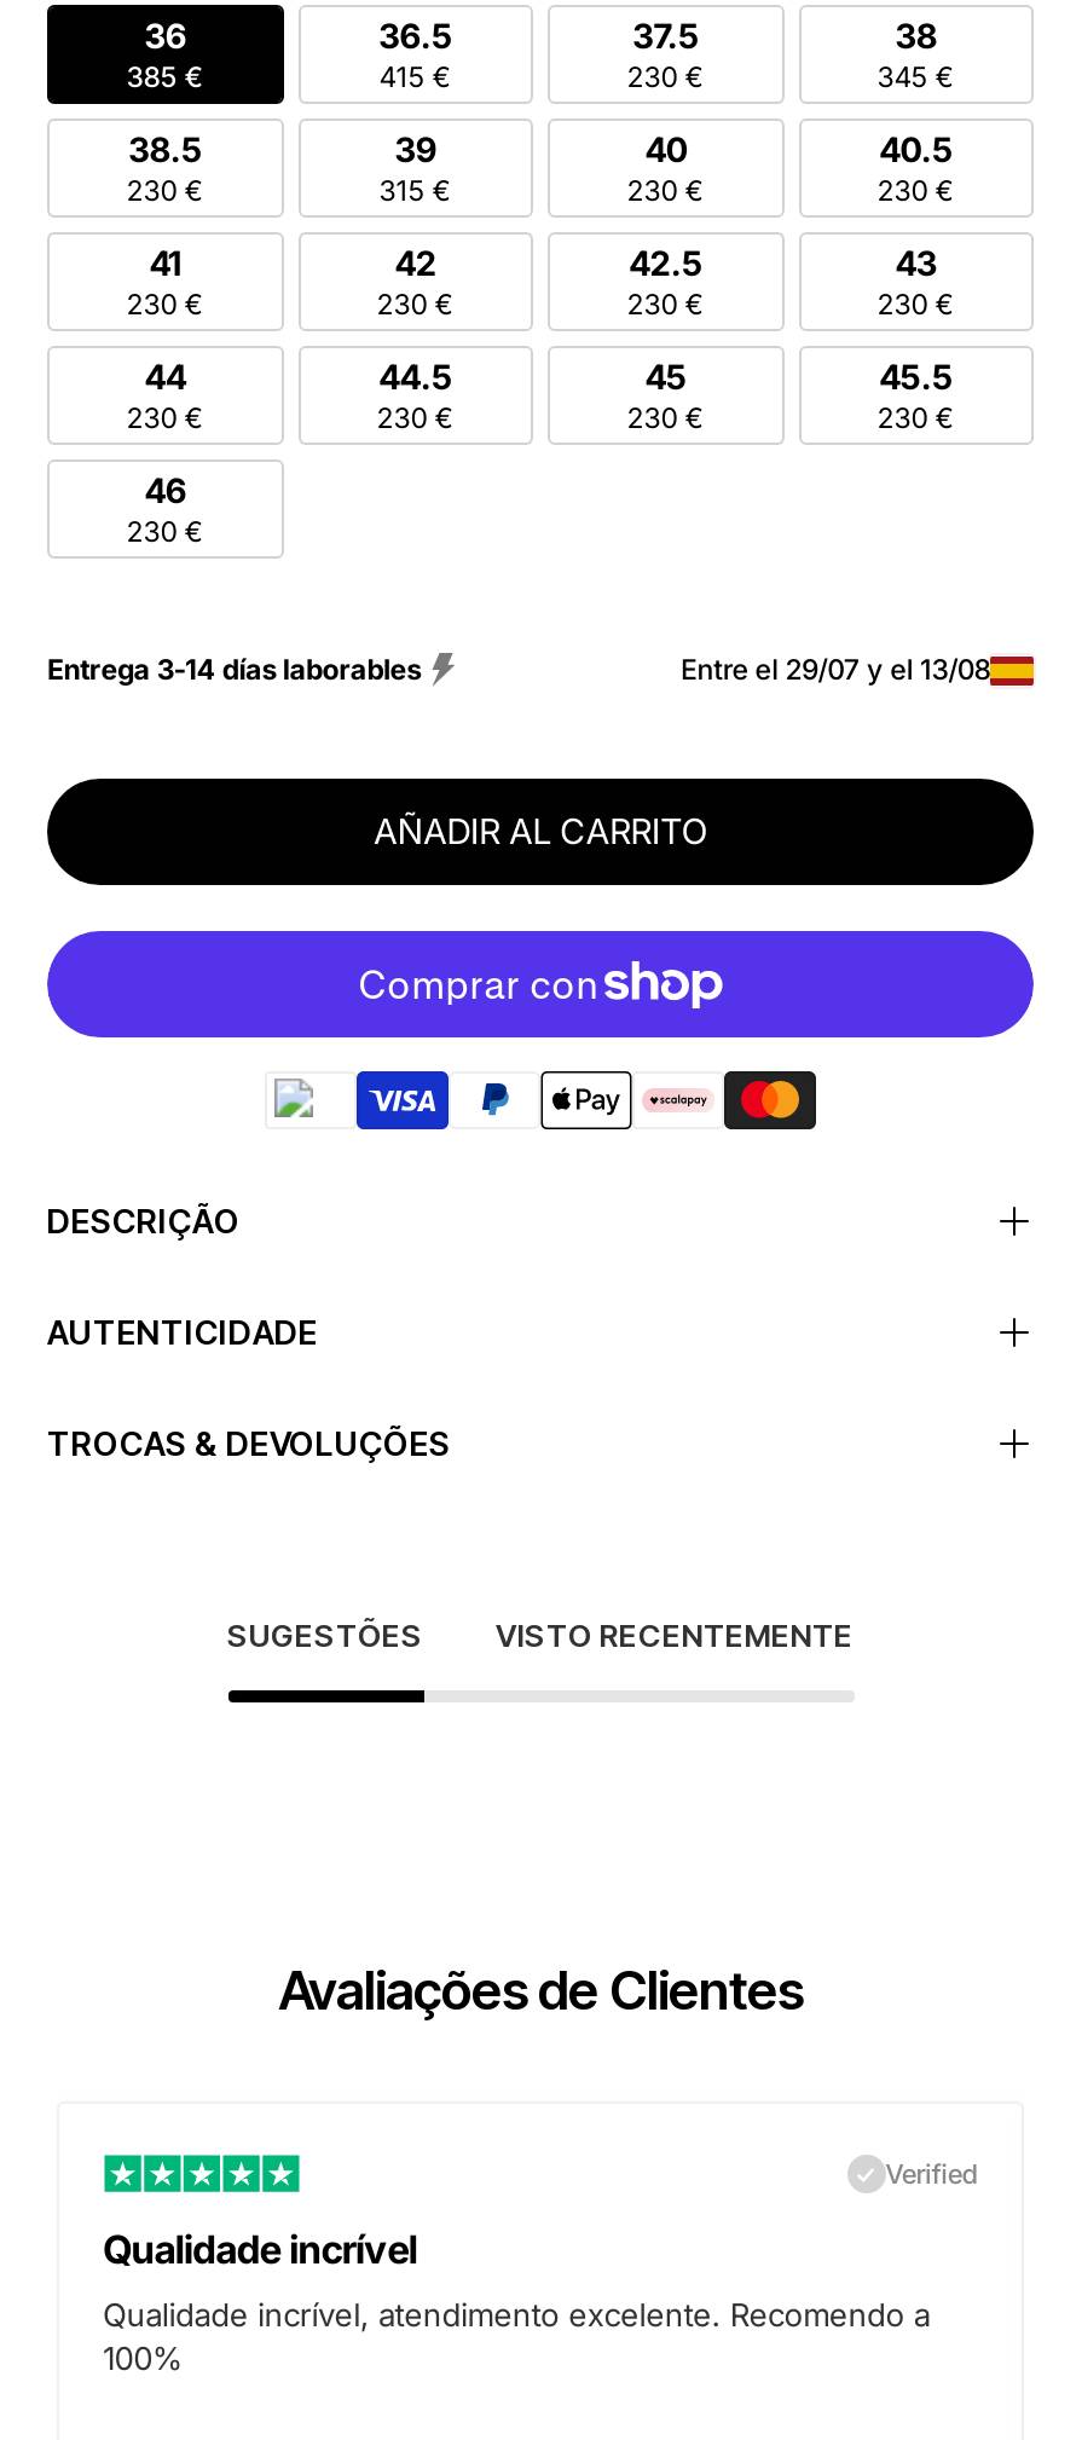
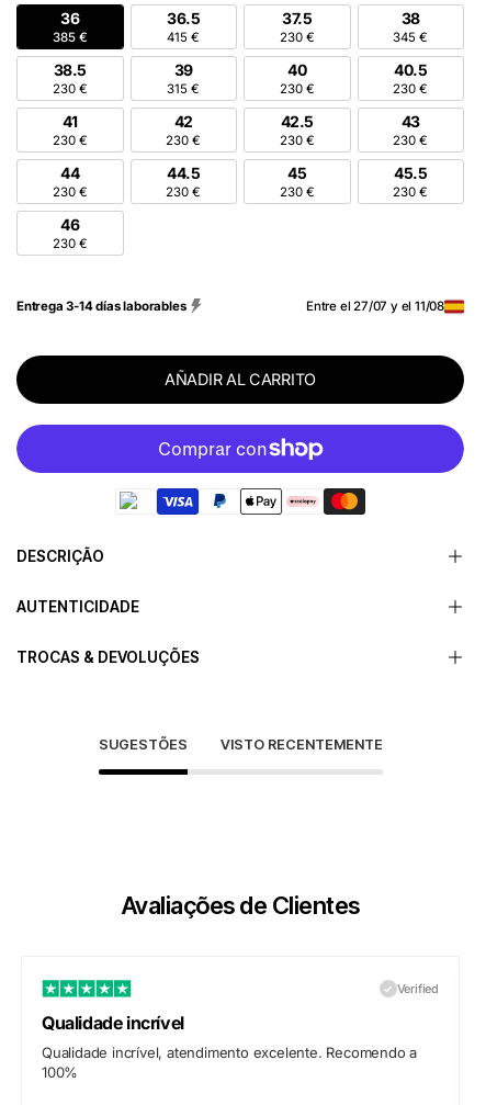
[681,653,990,687] Entre el 29/07 y el 13/08 -> [306,299,444,314] Entre el 27/07 y el 11/08

